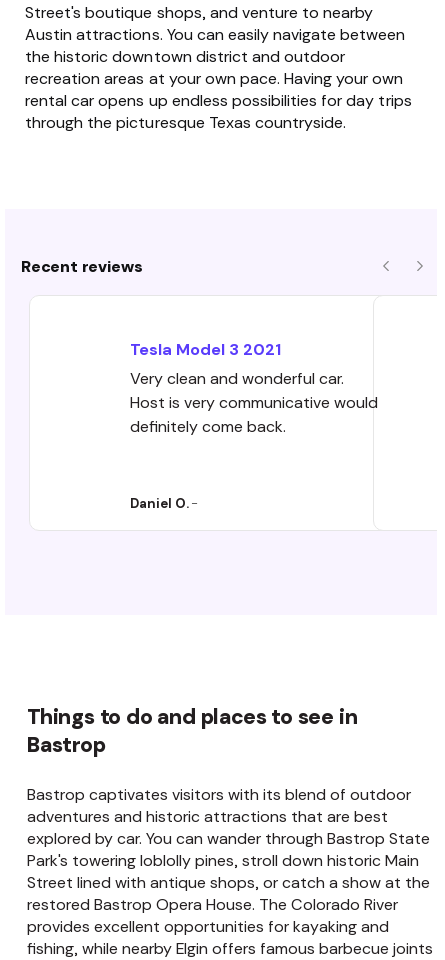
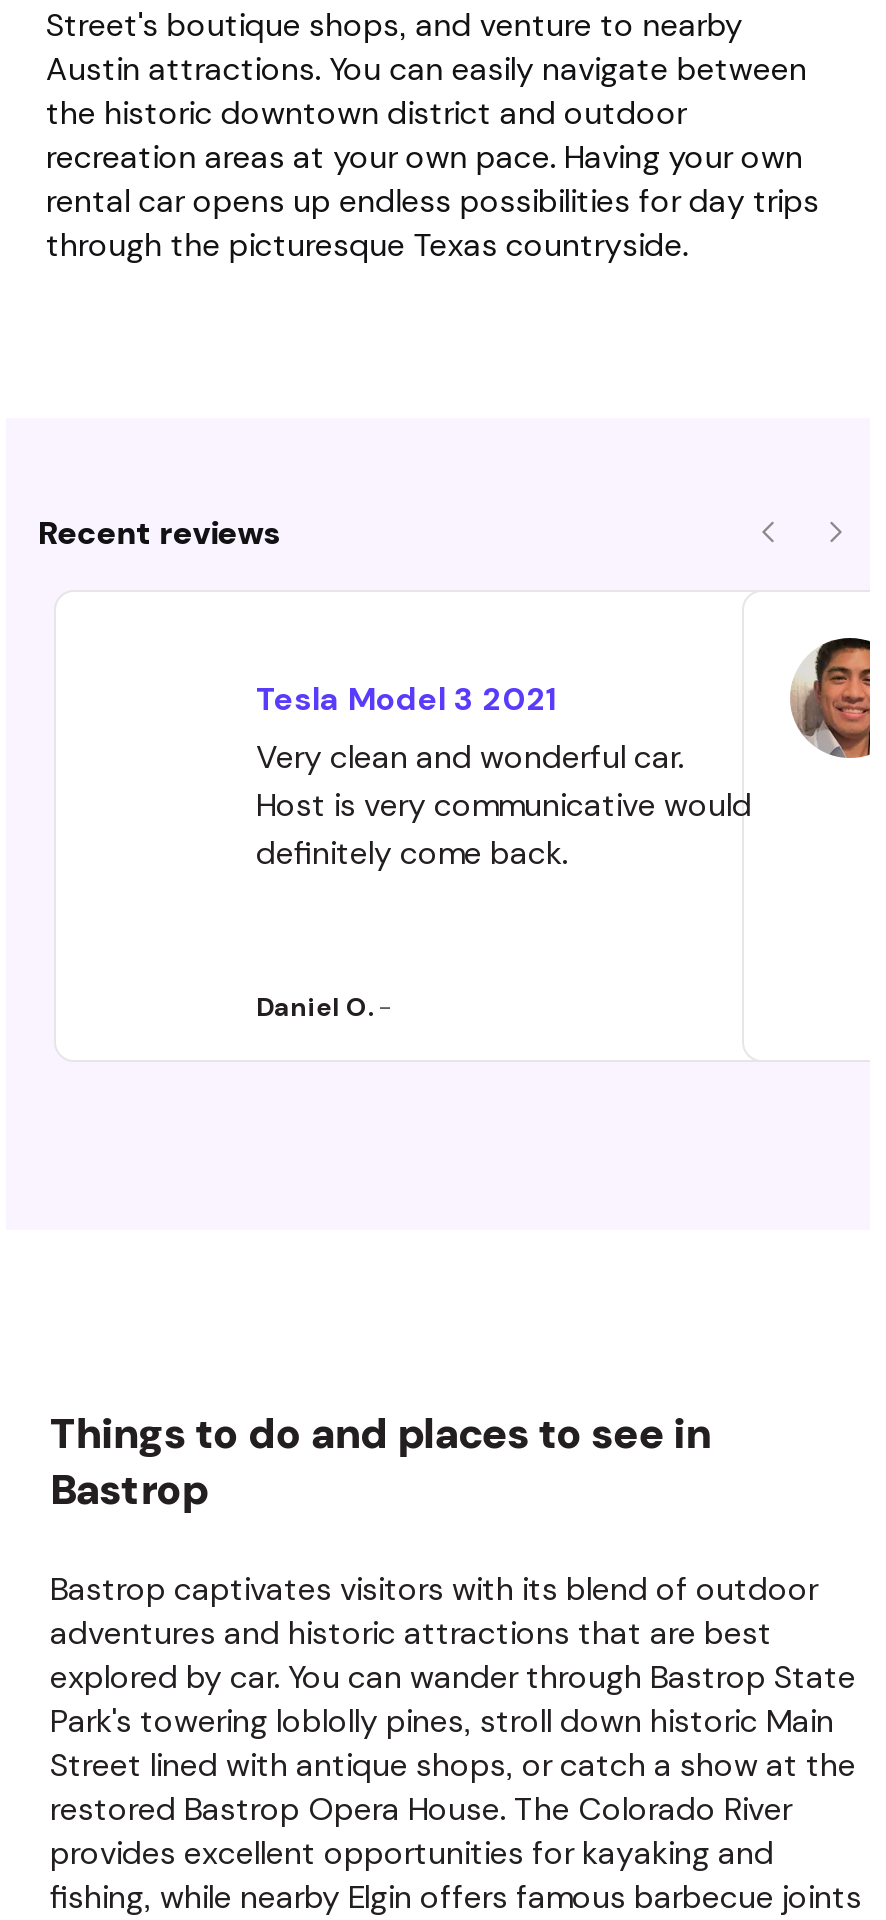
none -> [788,636,872,760] [image]

